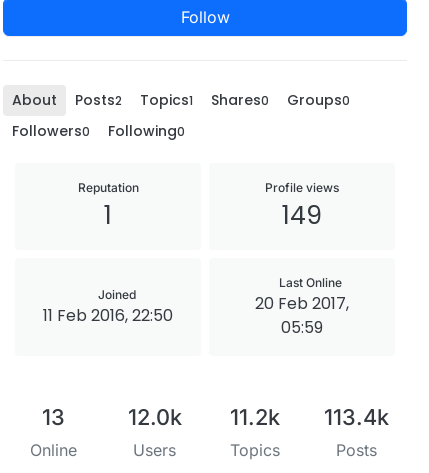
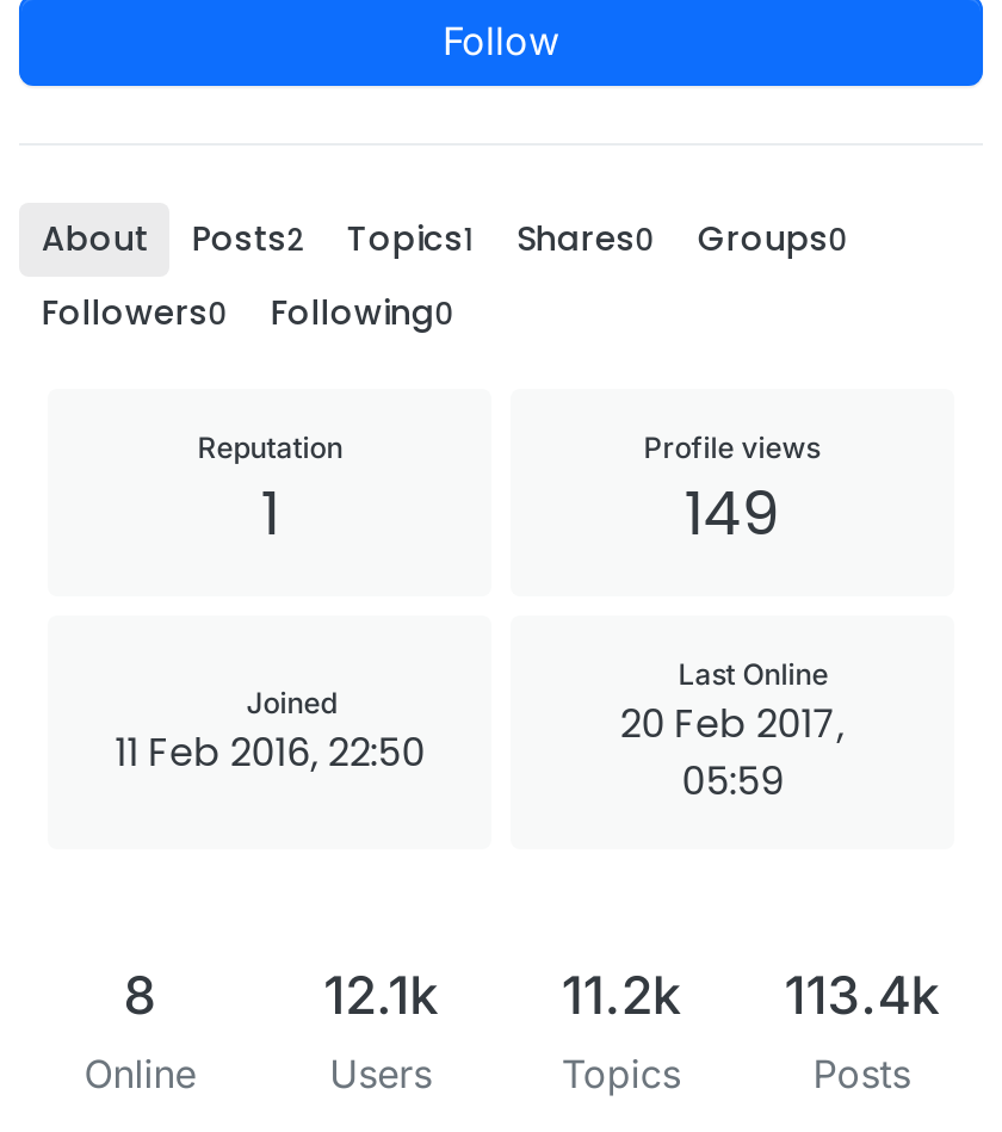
[42,404,65,430] 13 -> [124,964,157,1026] 8
[128,404,389,430] 12.0k 11.2k 113.4k -> [324,964,939,1026] 12.1k 11.2k 113.4k

